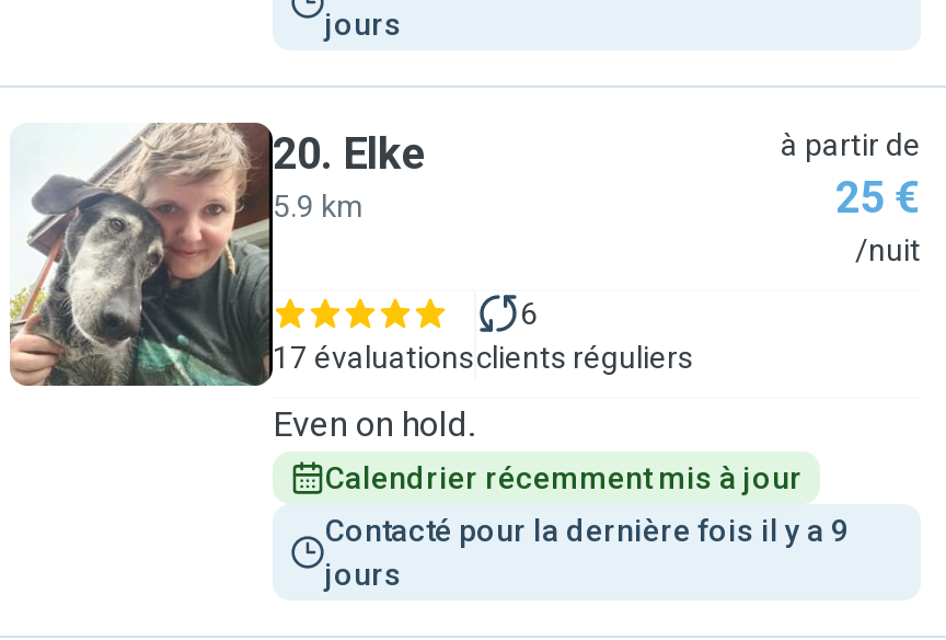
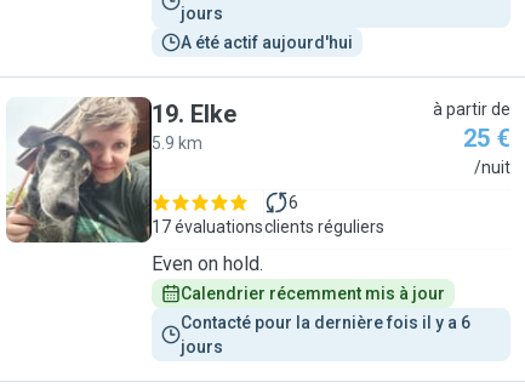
none -> [181,33,353,52] A été actif aujourd'hui
[273,127,426,180] 20. Elke -> [152,99,236,129] 19. Elke
[325,513,855,548] Contacté pour la dernière fois il y a 9 -> [181,313,474,332] Contacté pour la dernière fois il y a 6

